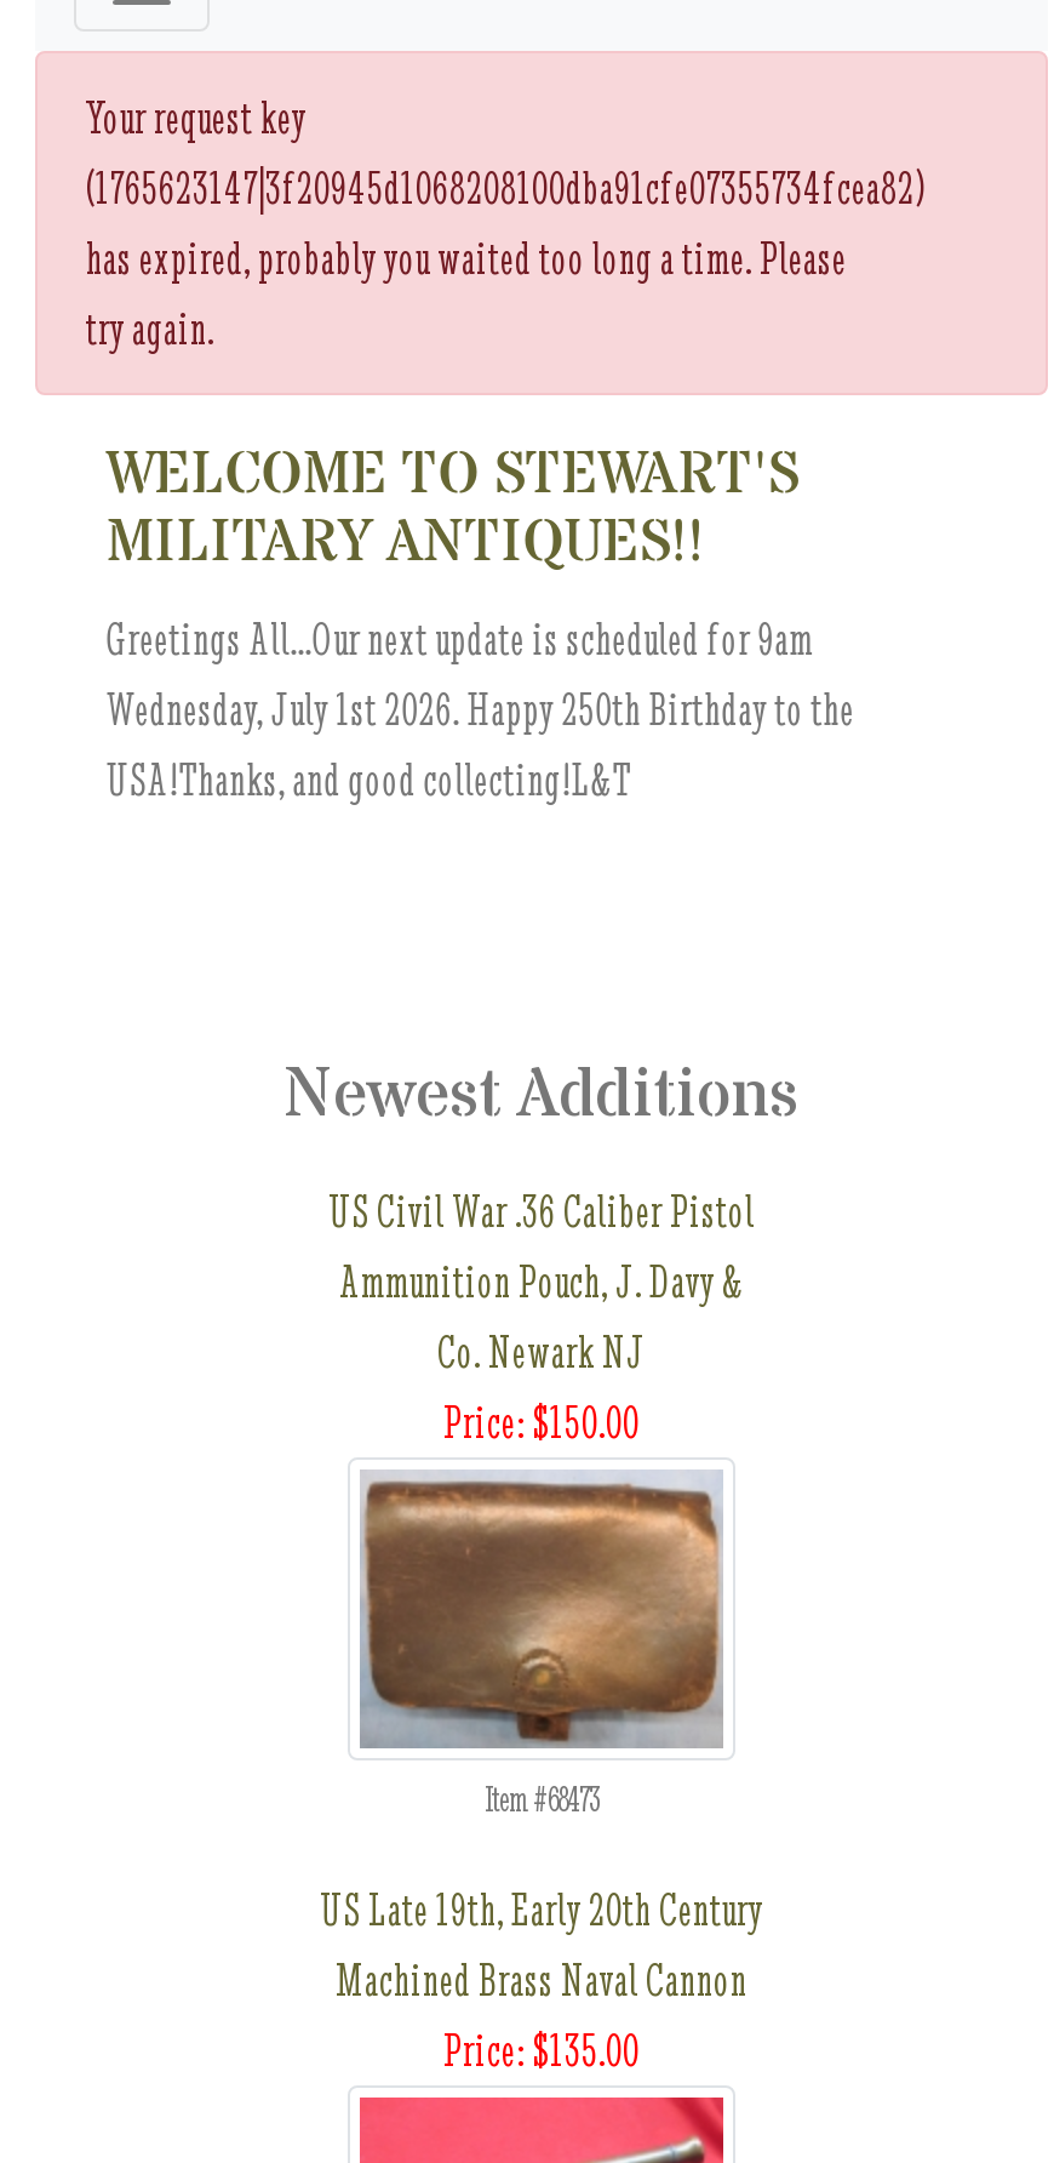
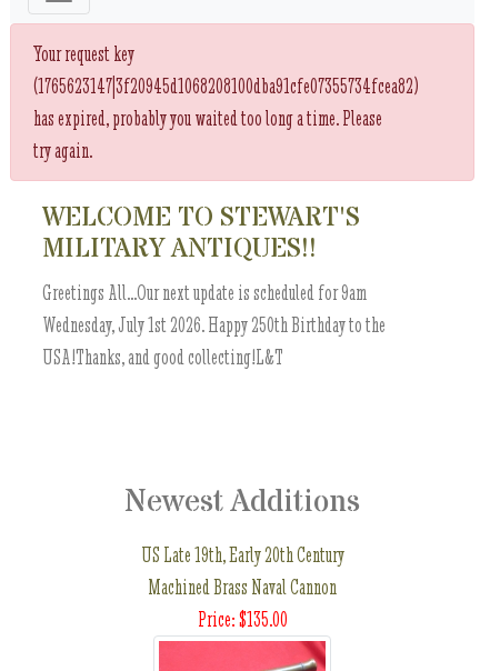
[328,1183,755,1450] US Civil War .36 Caliber Pistol | Ammunition Pouch, J. Davy & | Co. Newark NJ | Price: $150.00 -> none
[357,1469,726,1821] [image] | Item #68473 -> none

